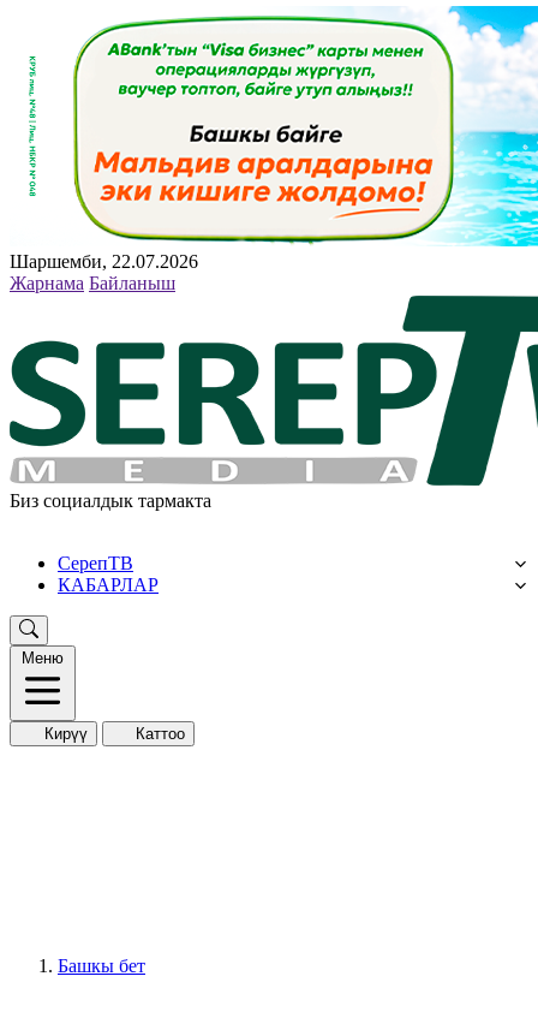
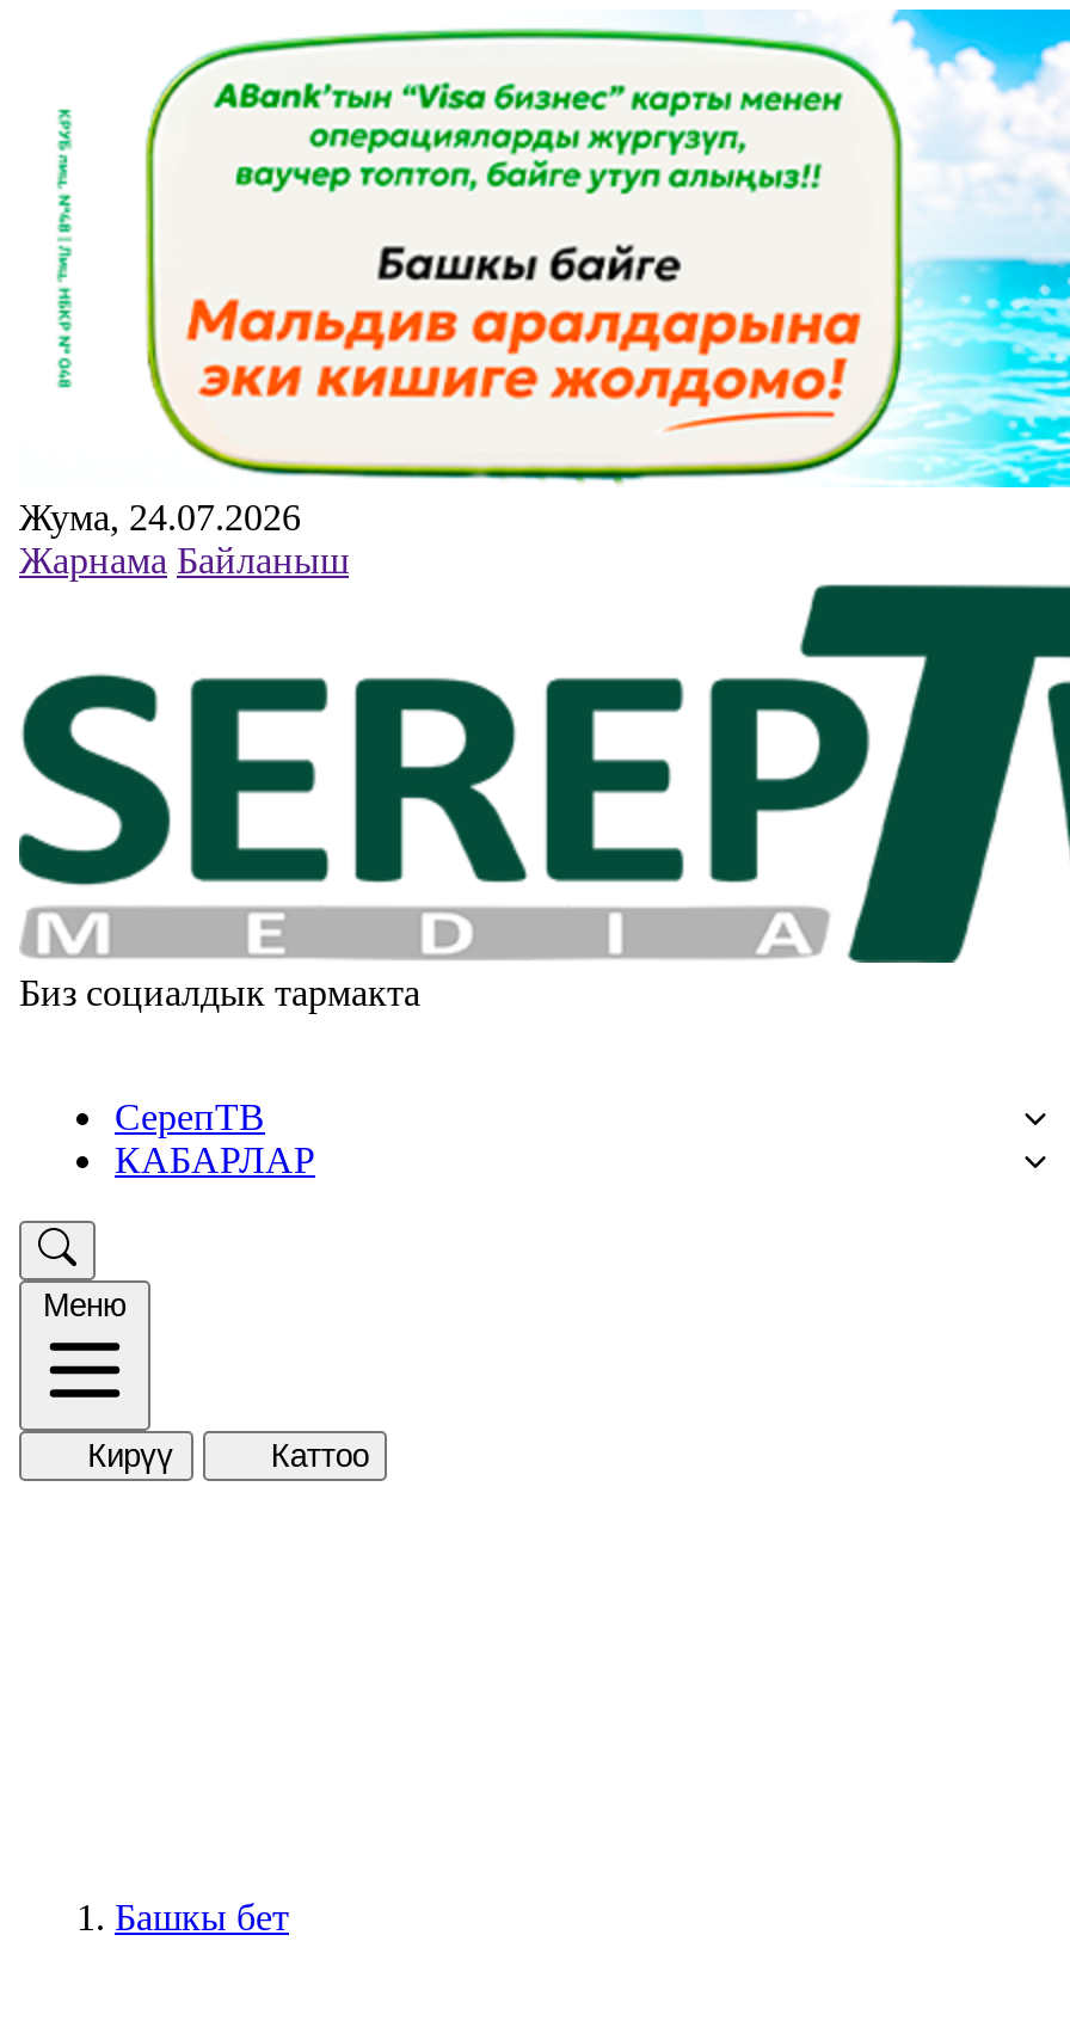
[10,251,198,272] Шаршемби, 22.07.2026 -> [19,497,301,537] Жума, 24.07.2026

